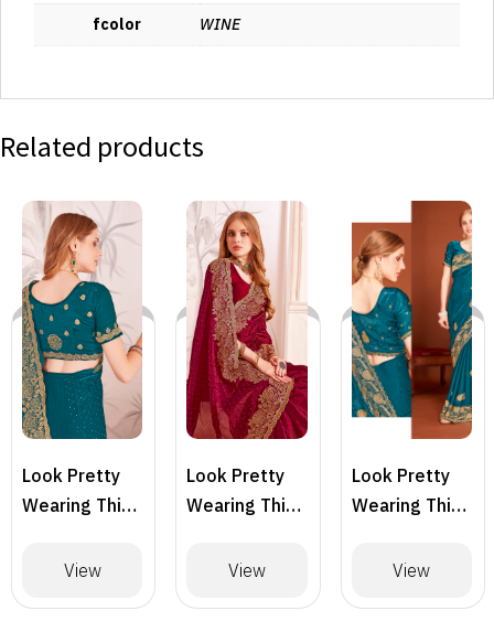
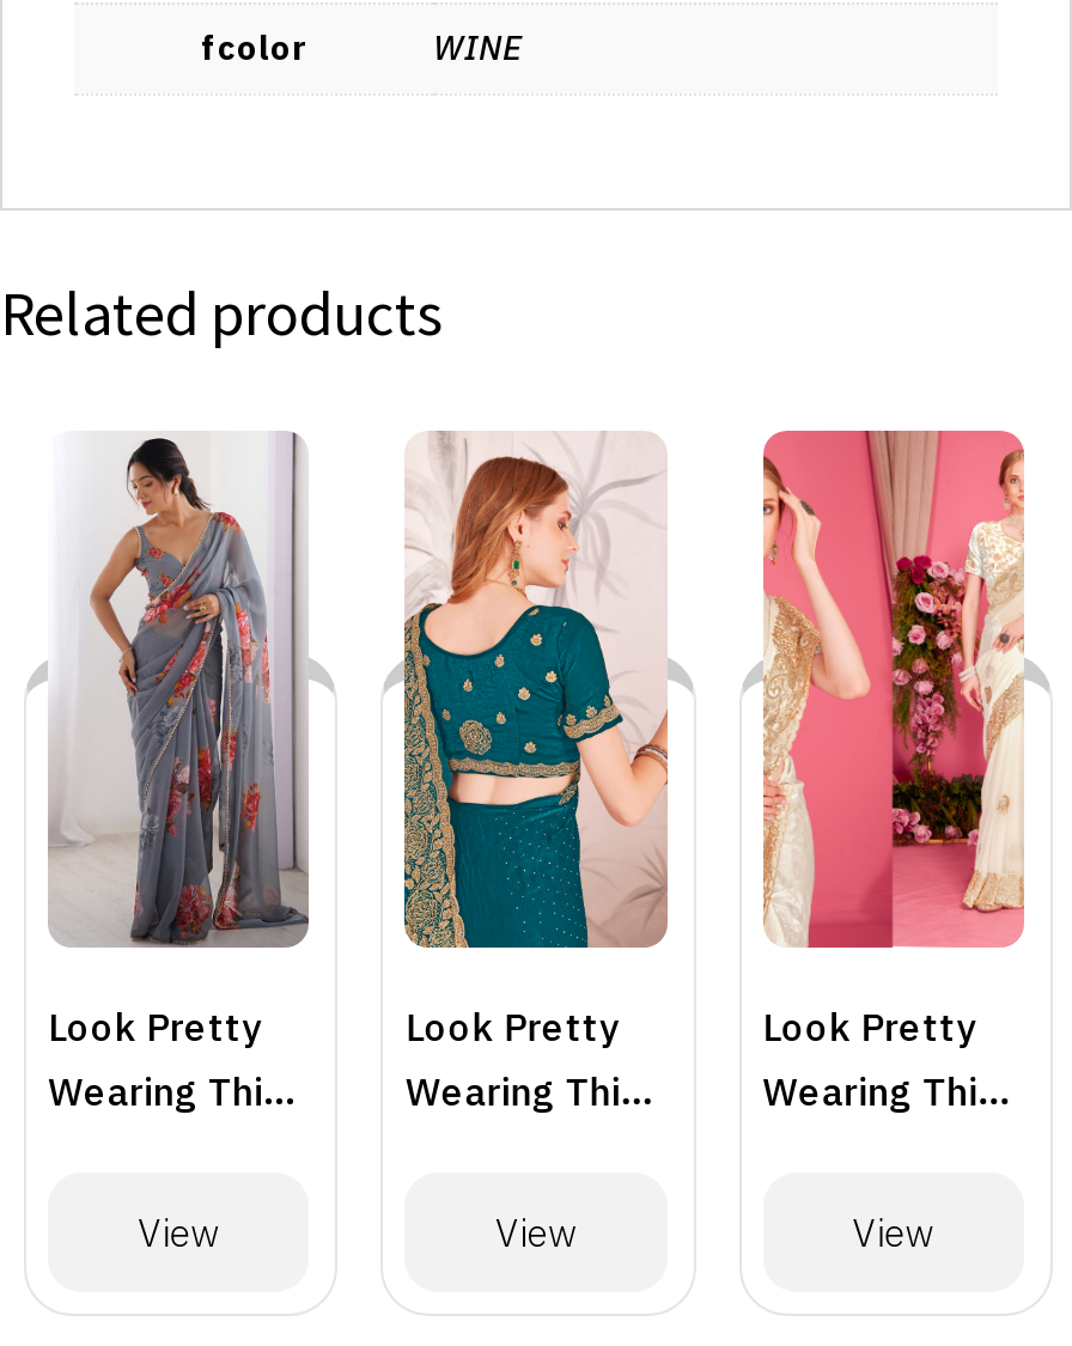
[21,201,142,440] [image] -> [48,433,309,950] [image]
[185,202,308,440] [image] -> [402,431,668,950] [image]
[351,201,473,439] [image] -> [761,428,1024,950] [image]

